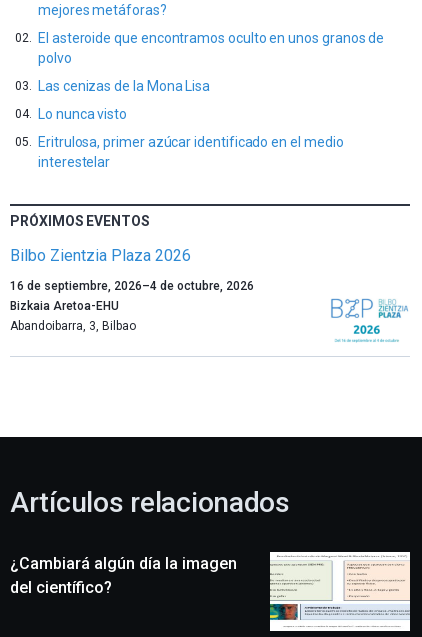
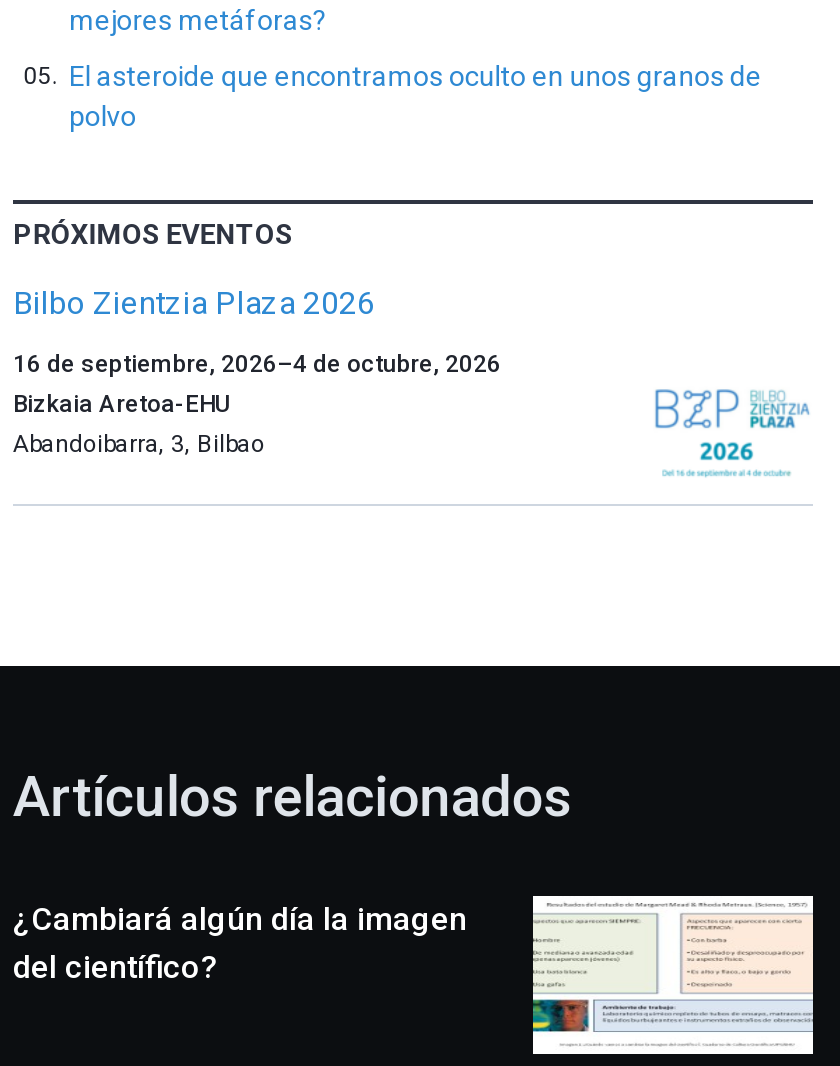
[38,78,343,170] Las cenizas de la Mona Lisa | Lo nunca visto | Eritrulosa, primer azúcar identificado en el medio | interestelar -> none

